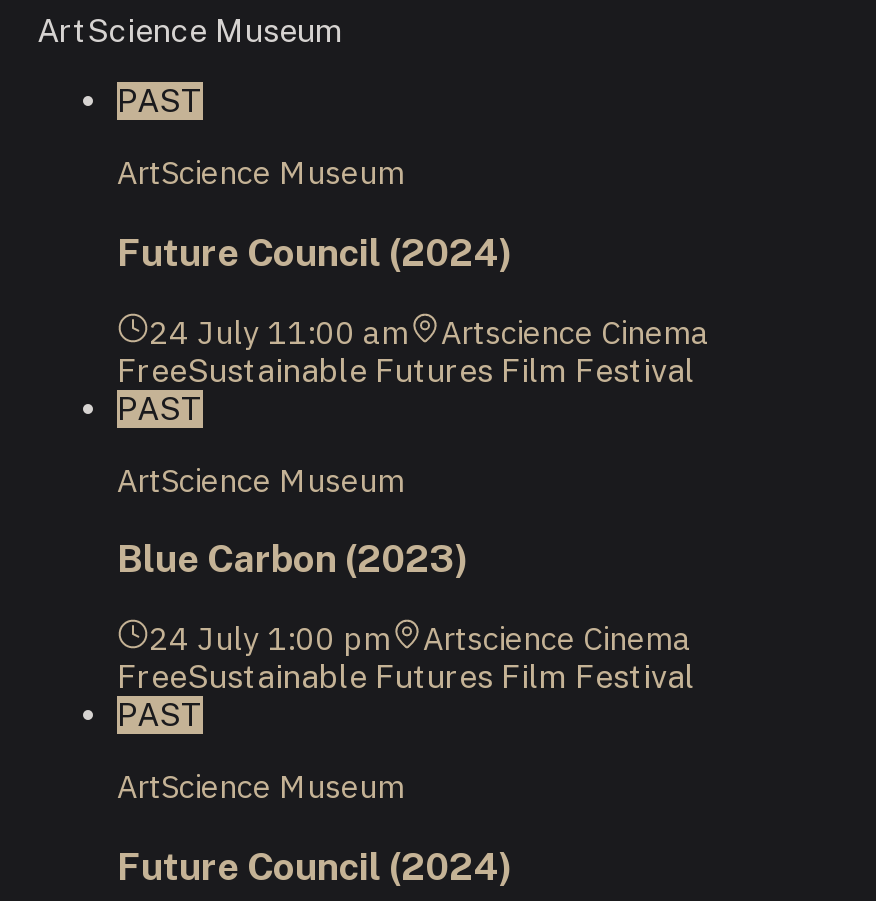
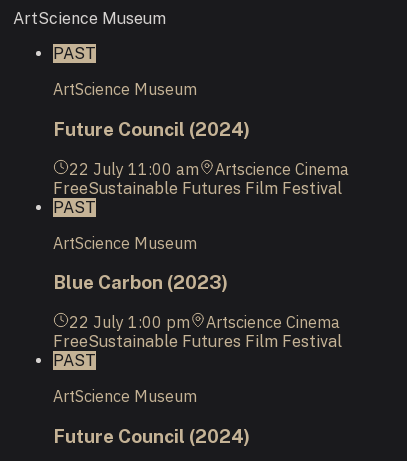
[149,312,709,352] 24 July 11:00 am Artscience Cinema -> [69,159,349,179] 22 July 11:00 am Artscience Cinema
[149,618,691,658] 24 July 1:00 pm Artscience Cinema -> [69,312,340,332] 22 July 1:00 pm Artscience Cinema

